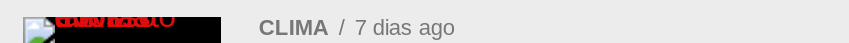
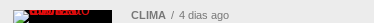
[259,15,455,39] CLIMA 7 dias ago -> [131,9,229,21] CLIMA 4 dias ago

